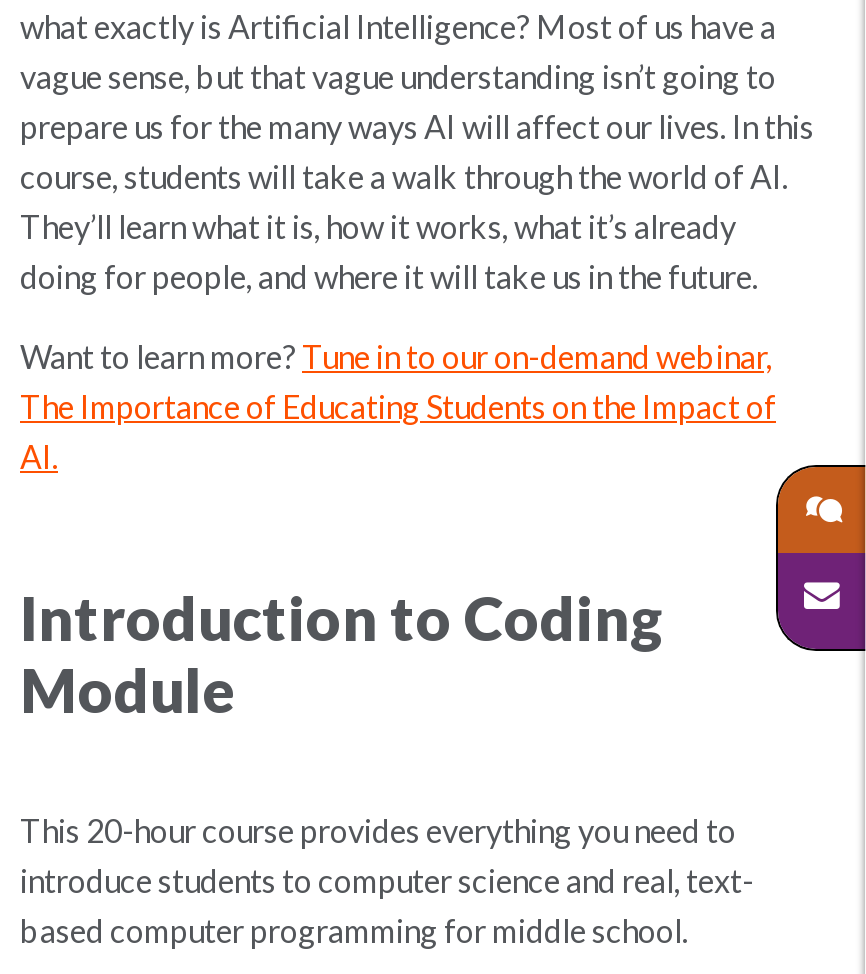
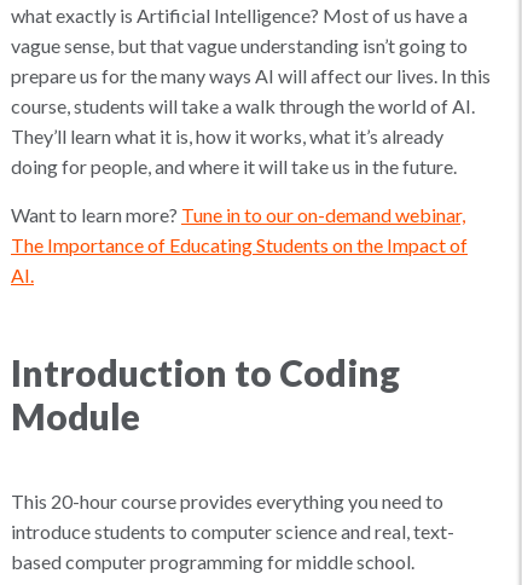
[774,462,860,654] [image] -> none

